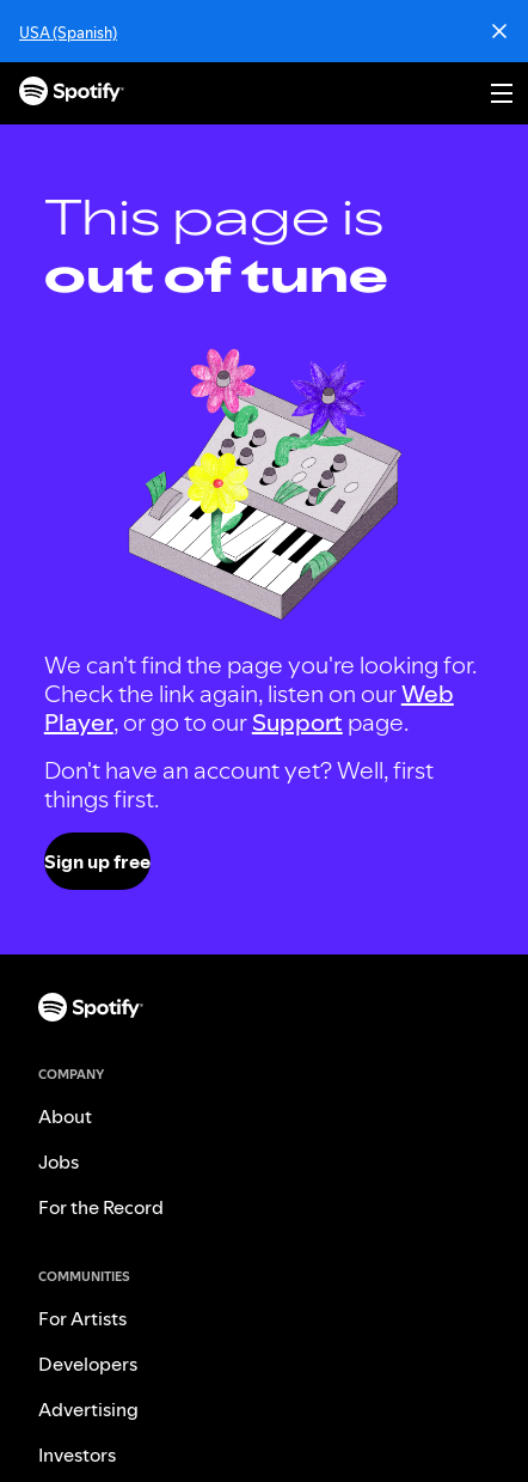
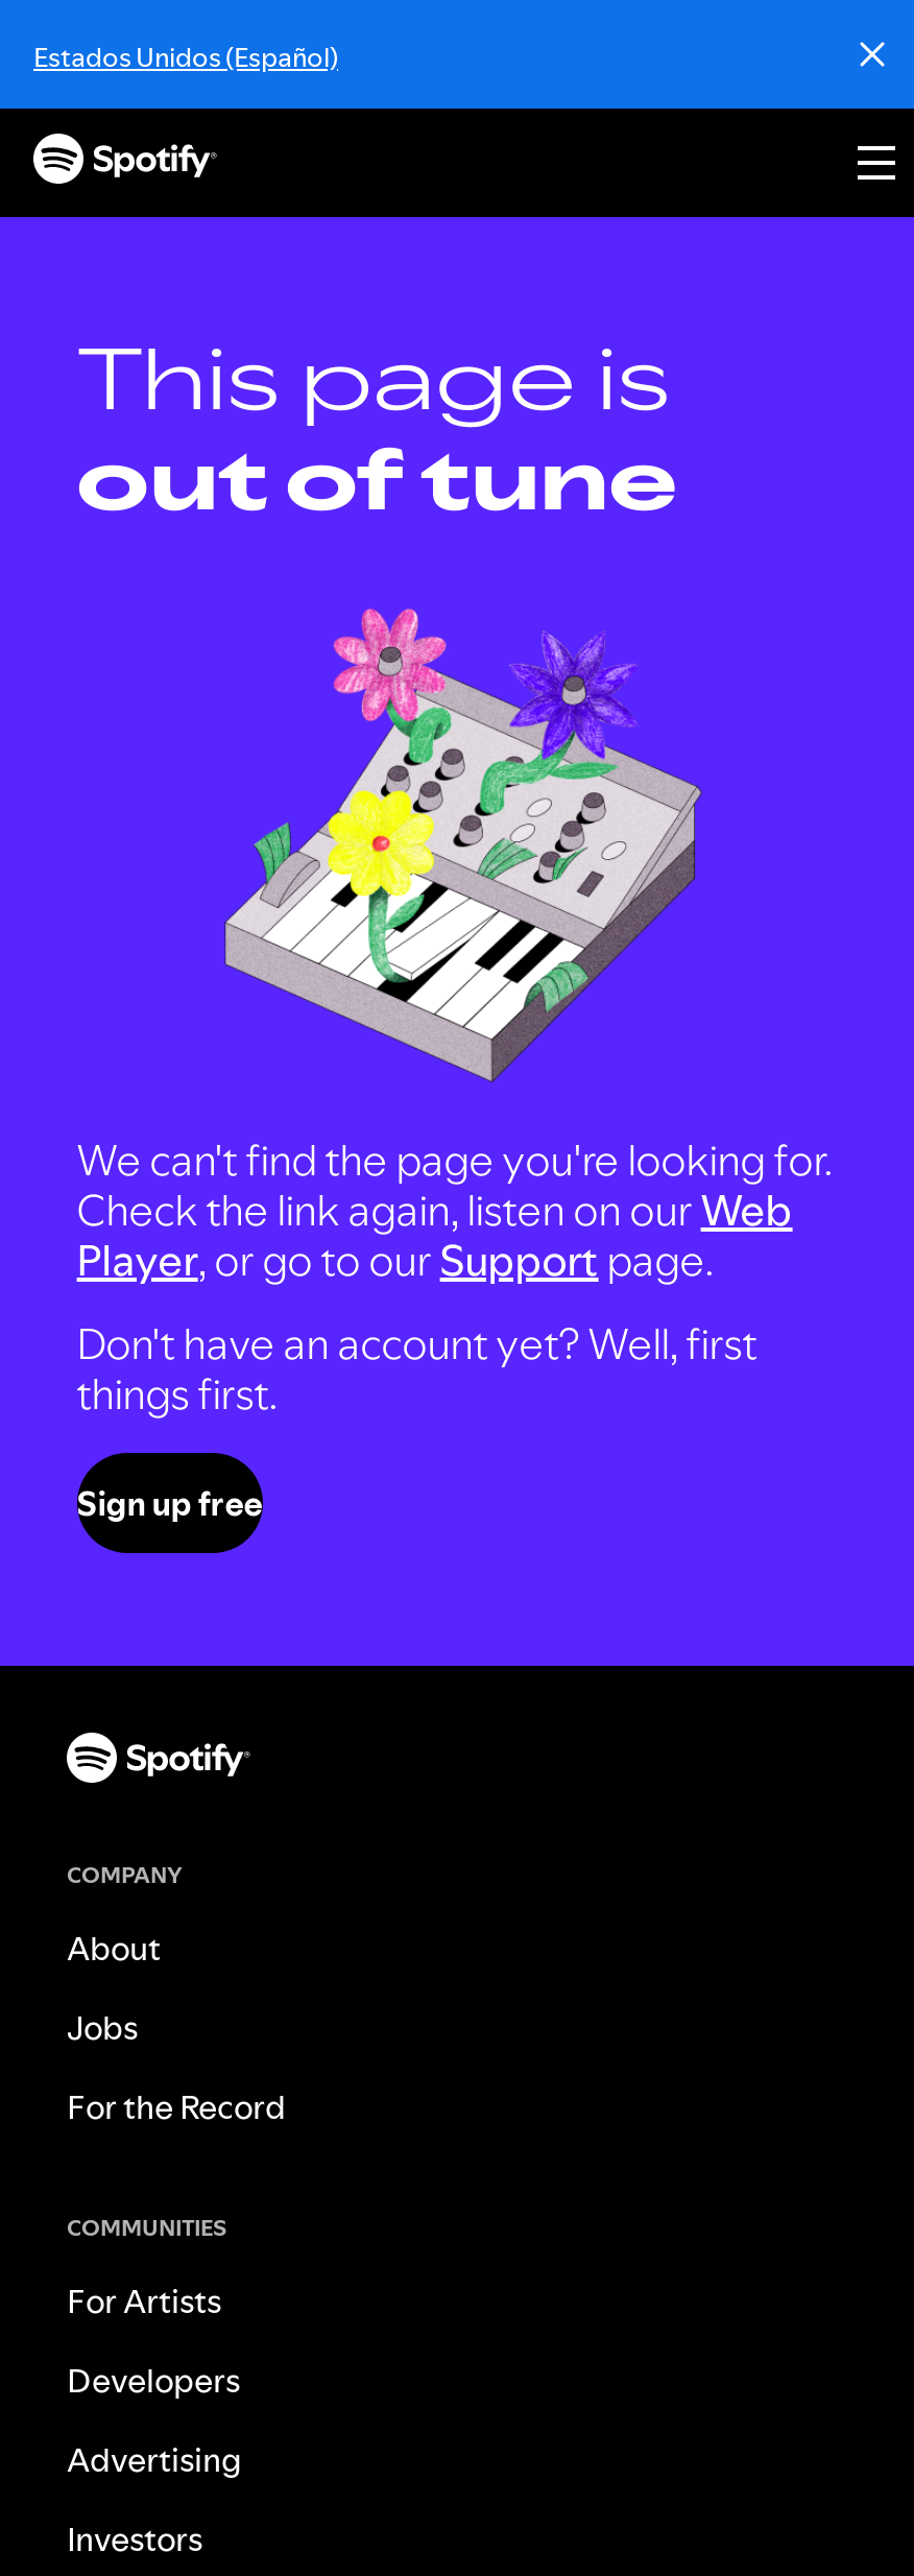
[19,22,117,43] USA (Spanish) -> [33,38,338,75] Estados Unidos (Español)

